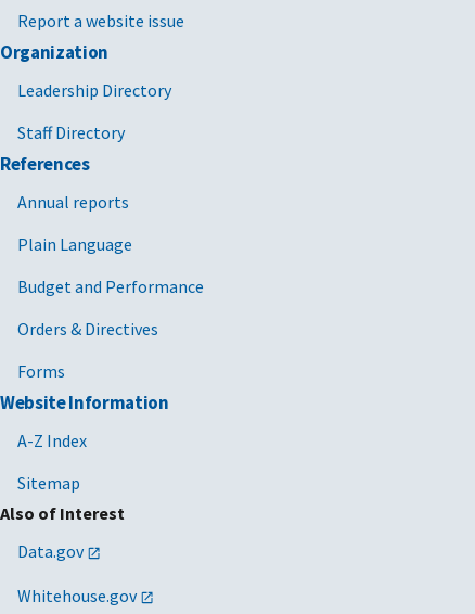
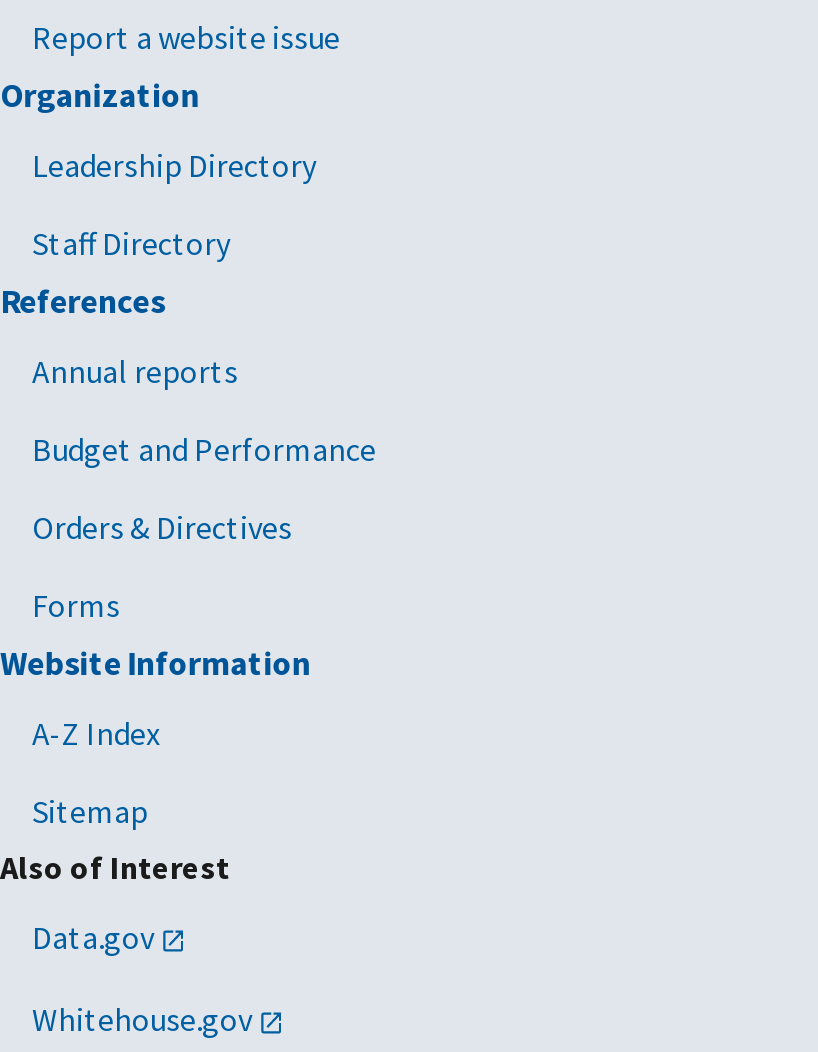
[17,234,132,255] Plain Language -> none

